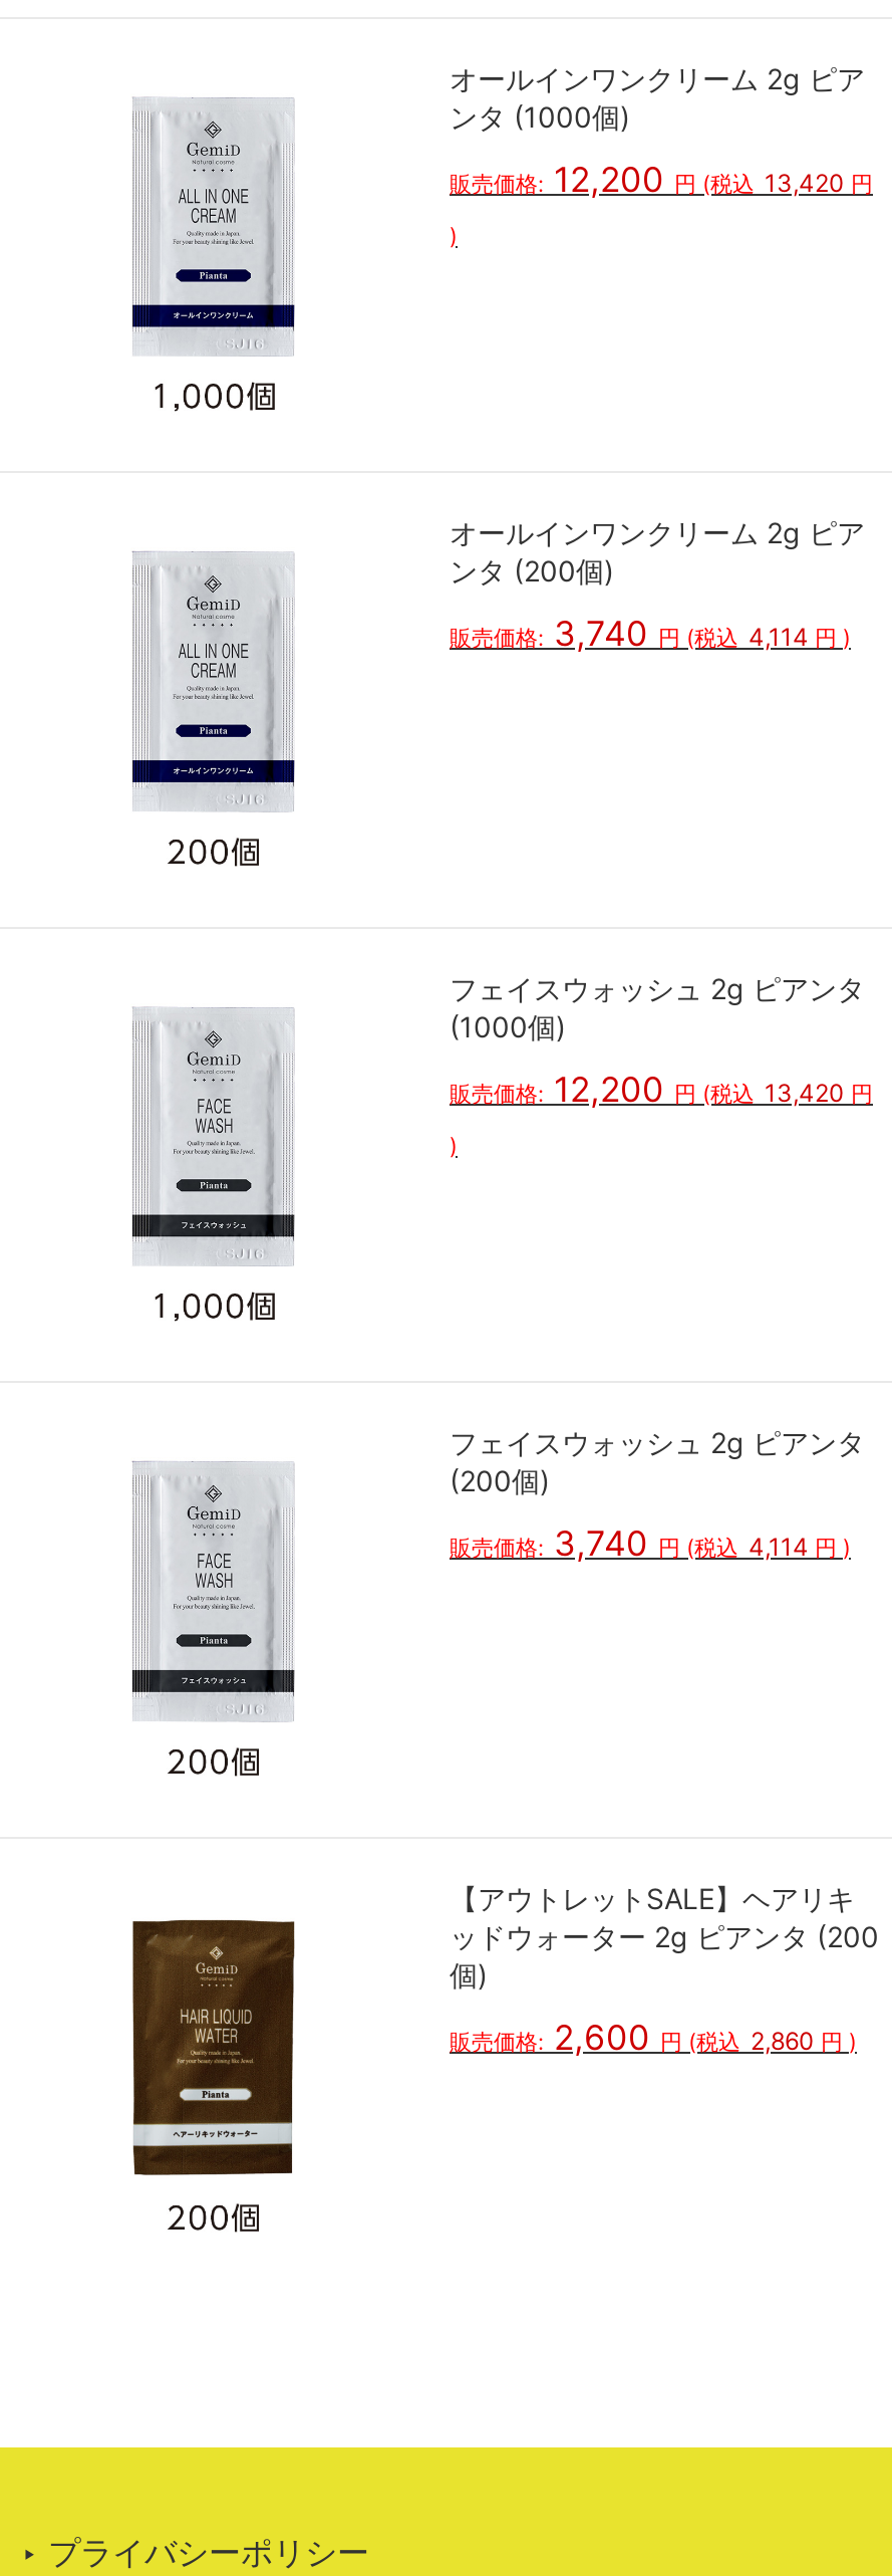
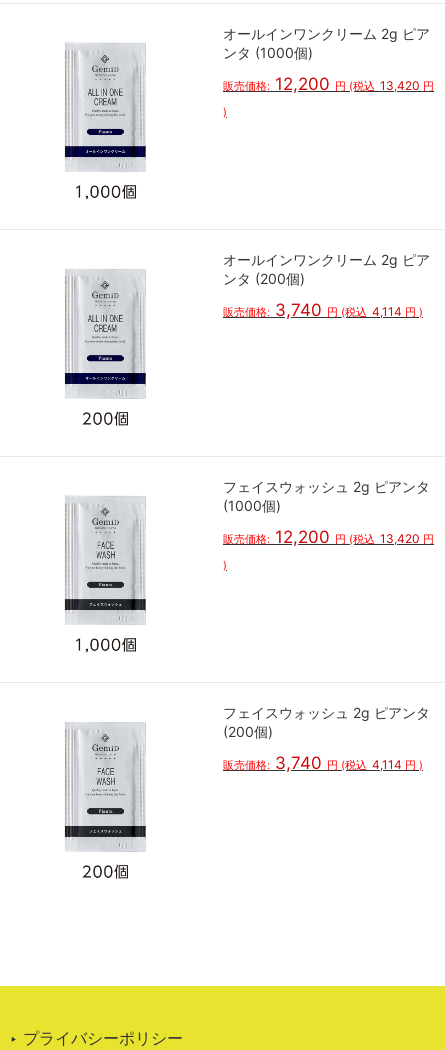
[450,1881,879,2058] 【アウトレットSALE】ヘアリキ | ッドウォーター 2g ピアンタ (200 | 個) | 販売価格: 2,600円(税込 2,860円) -> none
[130,1919,297,2176] [image] -> none

